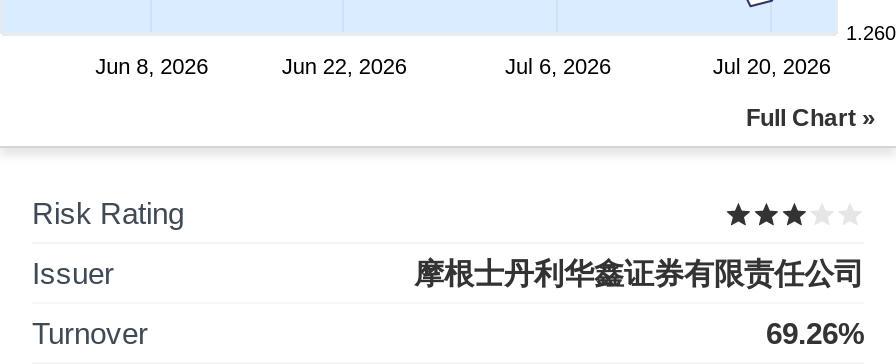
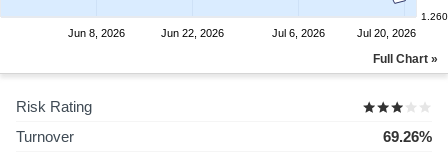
[32,256,864,290] Issuer | 摩根士丹利华鑫证券有限责任公司 -> none

